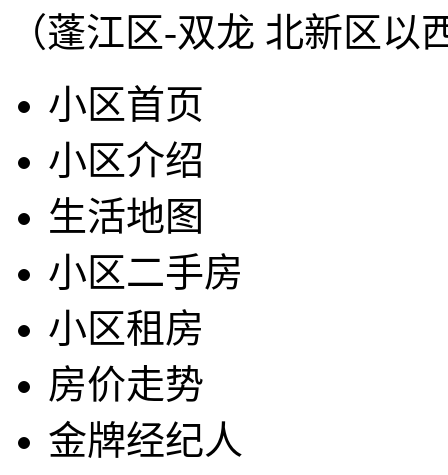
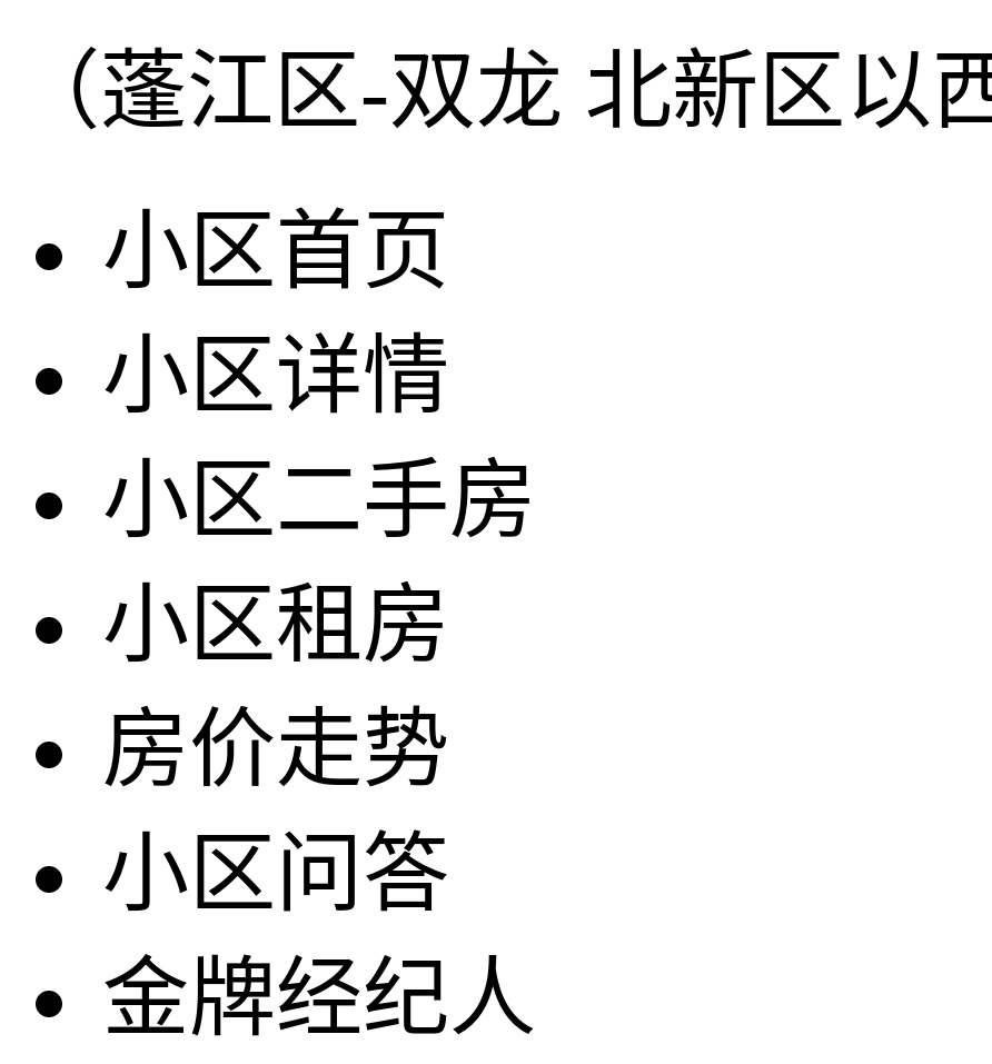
[48,139,204,238] 小区介绍 | 生活地图 -> [102,327,449,423] 小区详情
moved [48,251,243,406] -> [102,452,536,796]: 小区二手房 | 小区租房 | 房价走势
none -> [102,825,449,921] 小区问答

